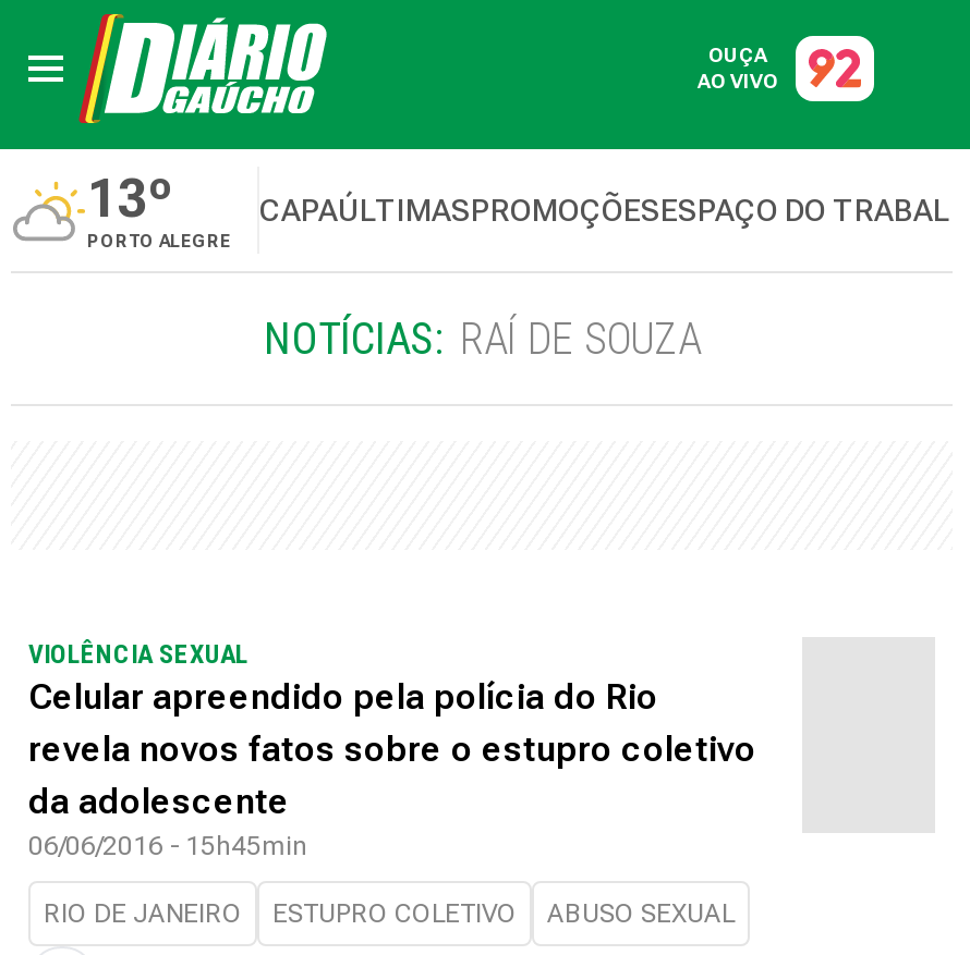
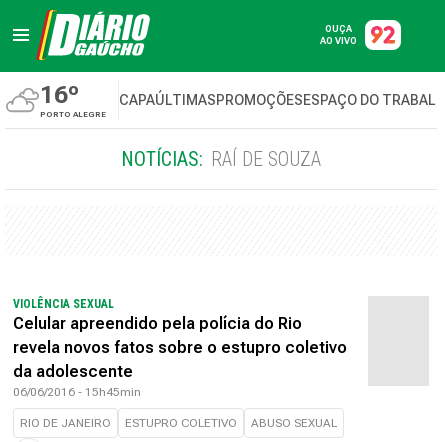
[87,169,172,230] 13º -> [40,81,79,109] 16º

